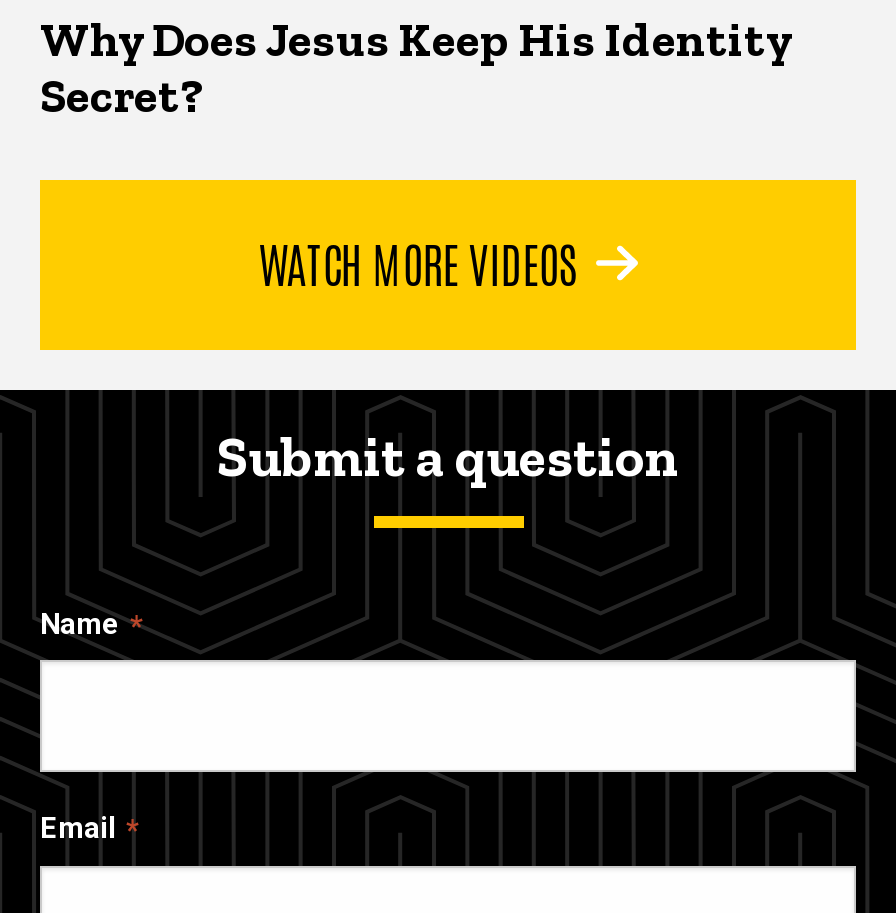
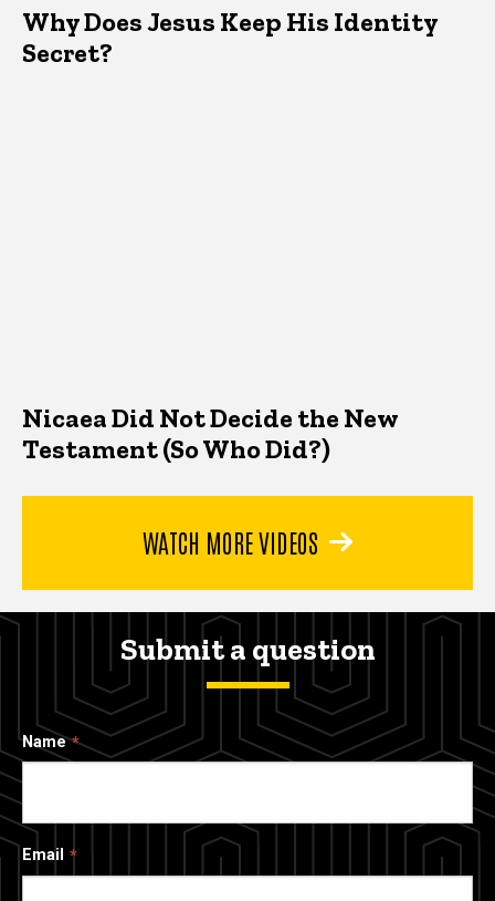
none -> [22,402,398,465] Nicaea Did Not Decide the New | Testament (So Who Did?)

